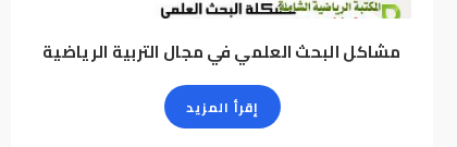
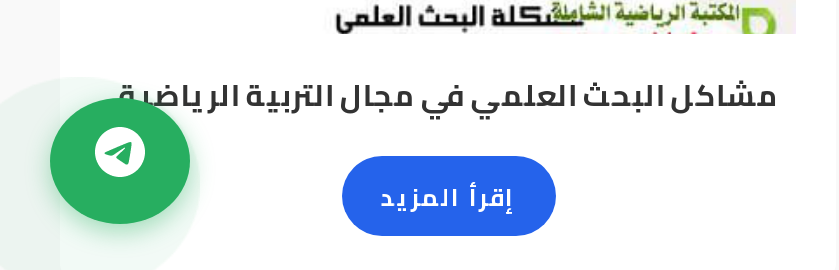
none -> [40,94,198,244] [image]

